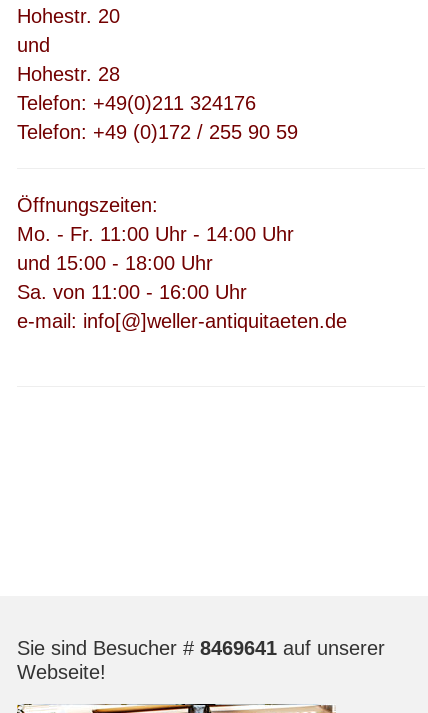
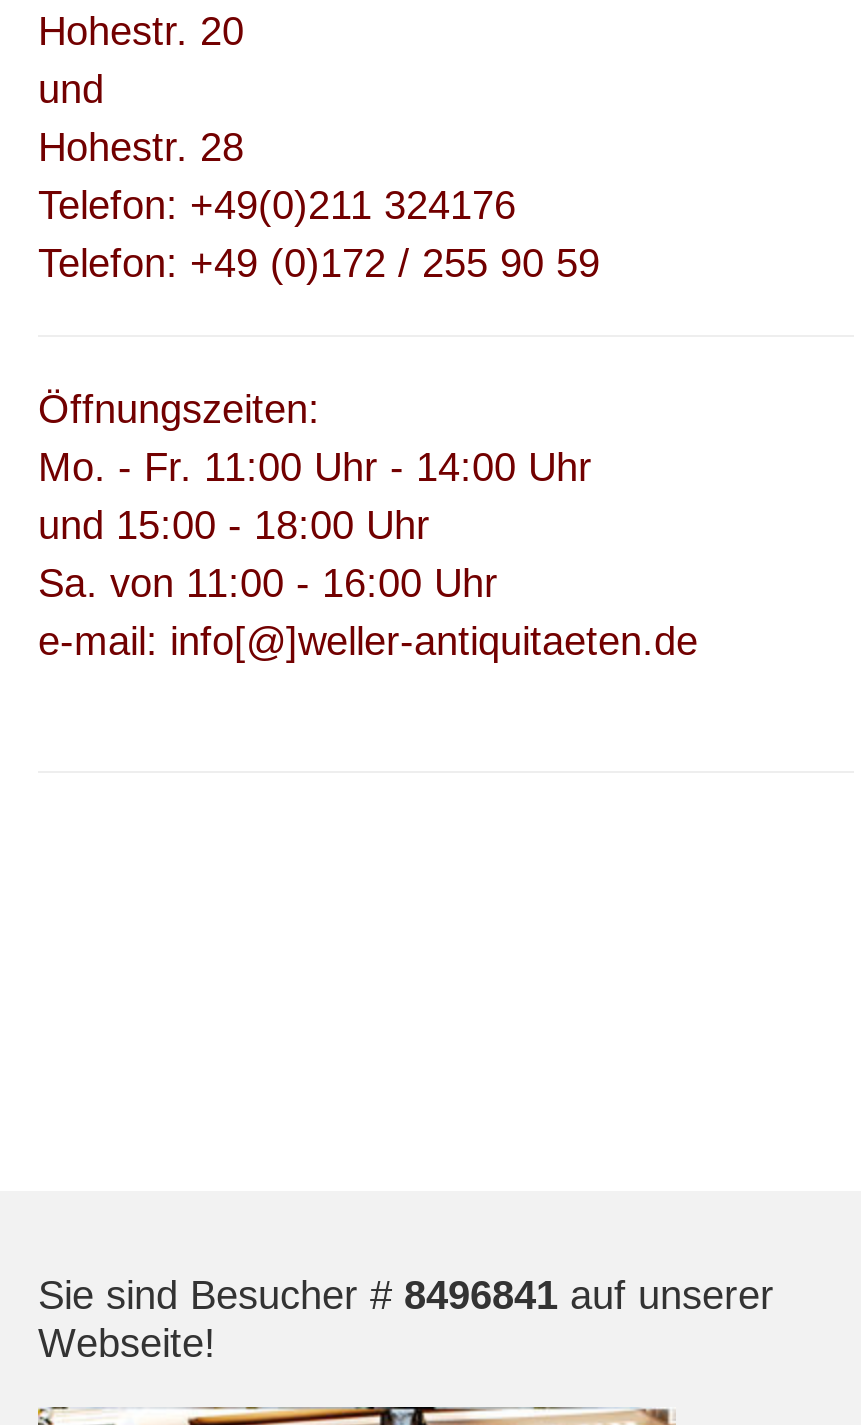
[17,637,385,659] Sie sind Besucher #8469641 auf unserer -> [38,1273,774,1317] Sie sind Besucher #8496841 auf unserer

